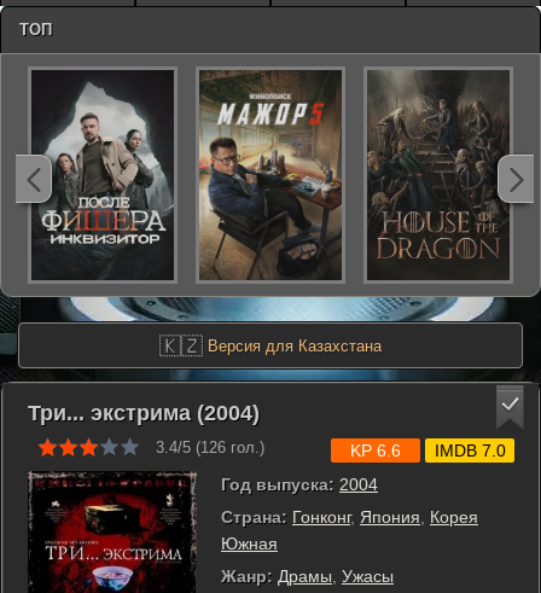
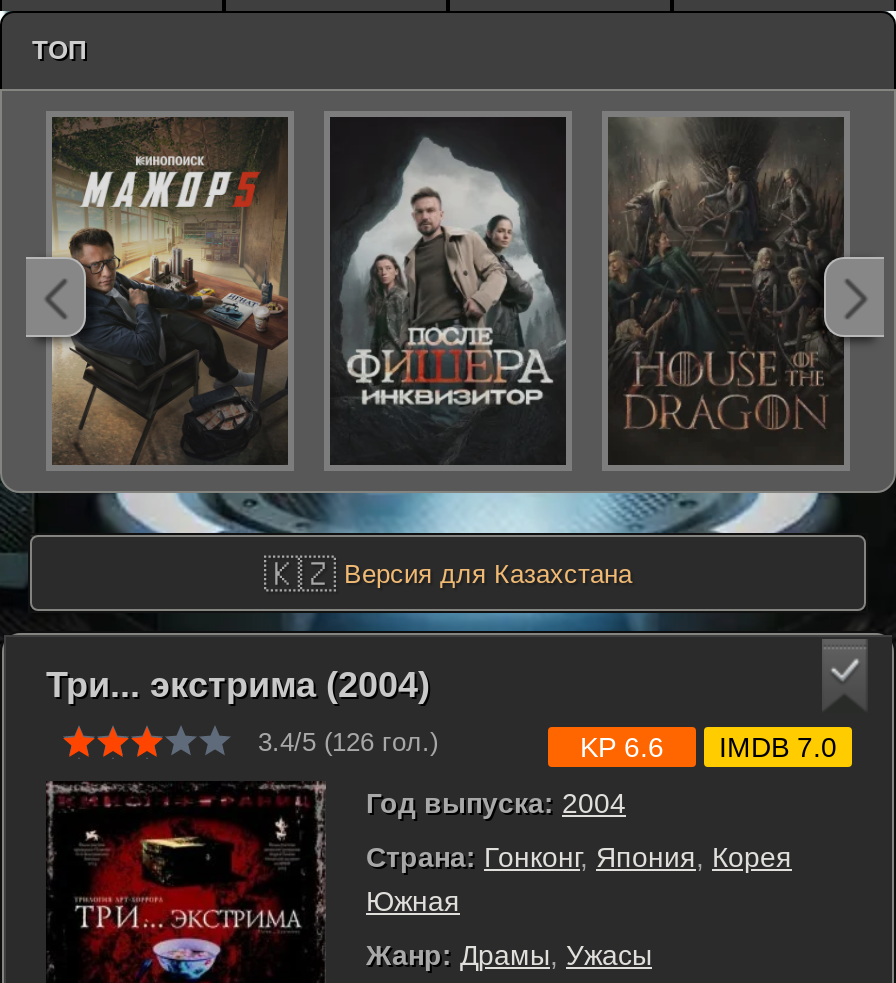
[30,70,174,280] [image] -> [50,117,288,465] [image]
[198,70,342,280] [image] -> [328,117,566,465] [image]

